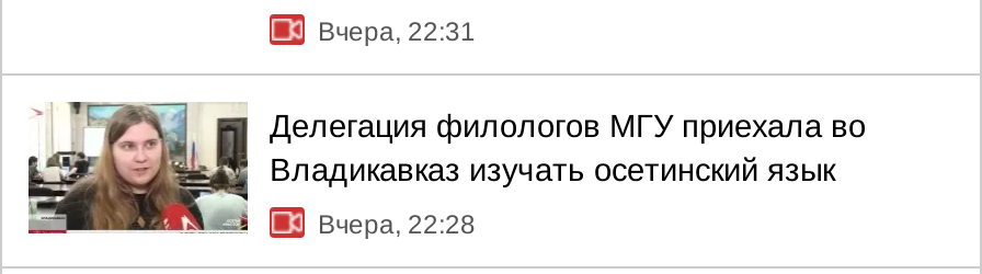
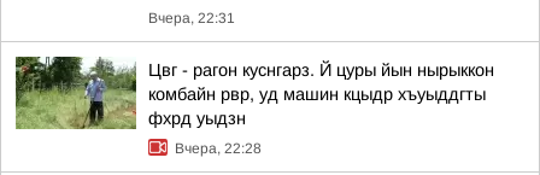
[26,100,866,236] [image] | Делегация филологов МГУ приехала во | Владикавказ изучать осетинский язык -> [14,56,494,130] [image] | Цвг - рагон куснгарз. Й цуры йын нырыккон | комбайн рвр, уд машин кцыдр хъуыддгты | фхрд уыдзн

